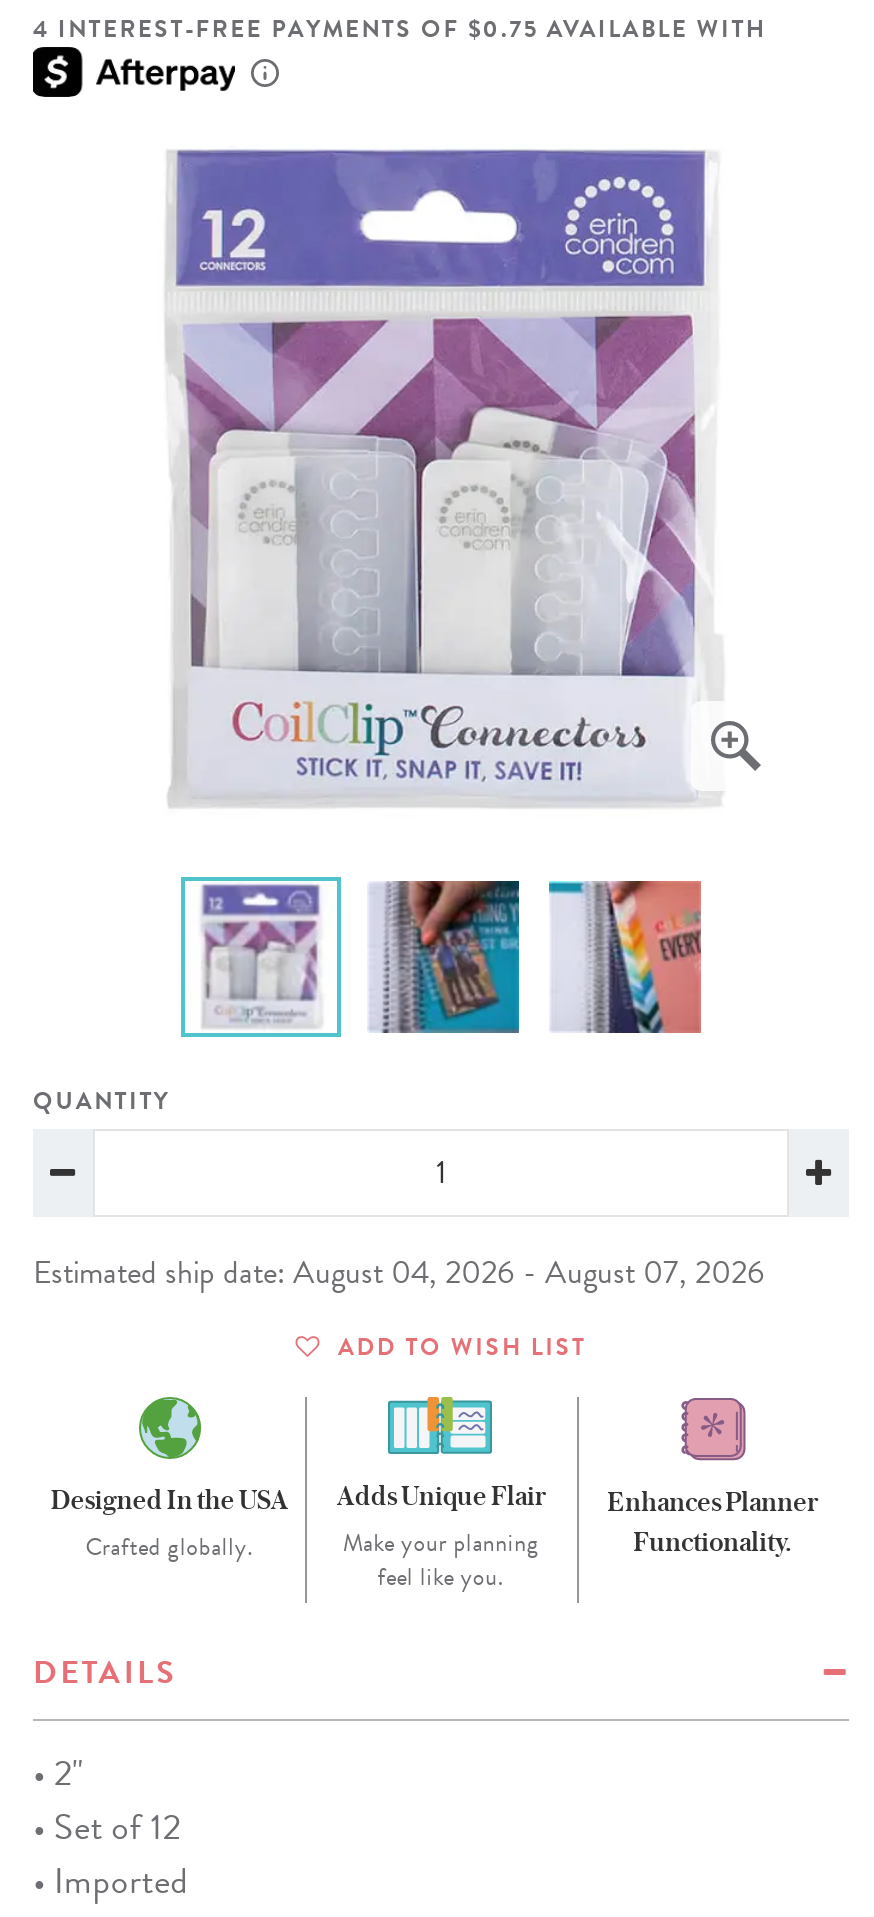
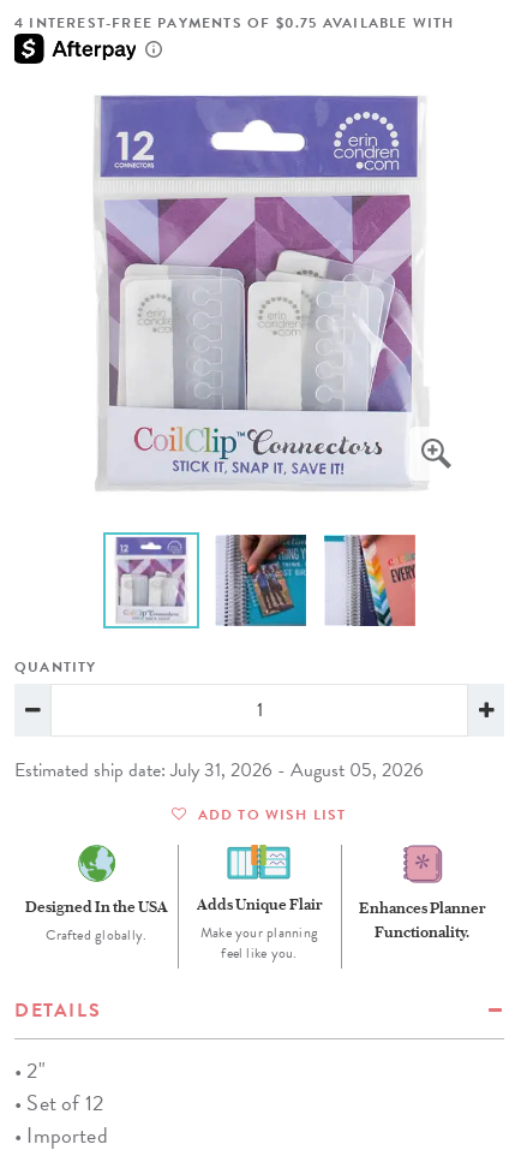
[33,1249,765,1297] Estimated ship date: August 04, 2026 - August 07, 2026 -> [14,756,424,785] Estimated ship date: July 31, 2026 - August 05, 2026

